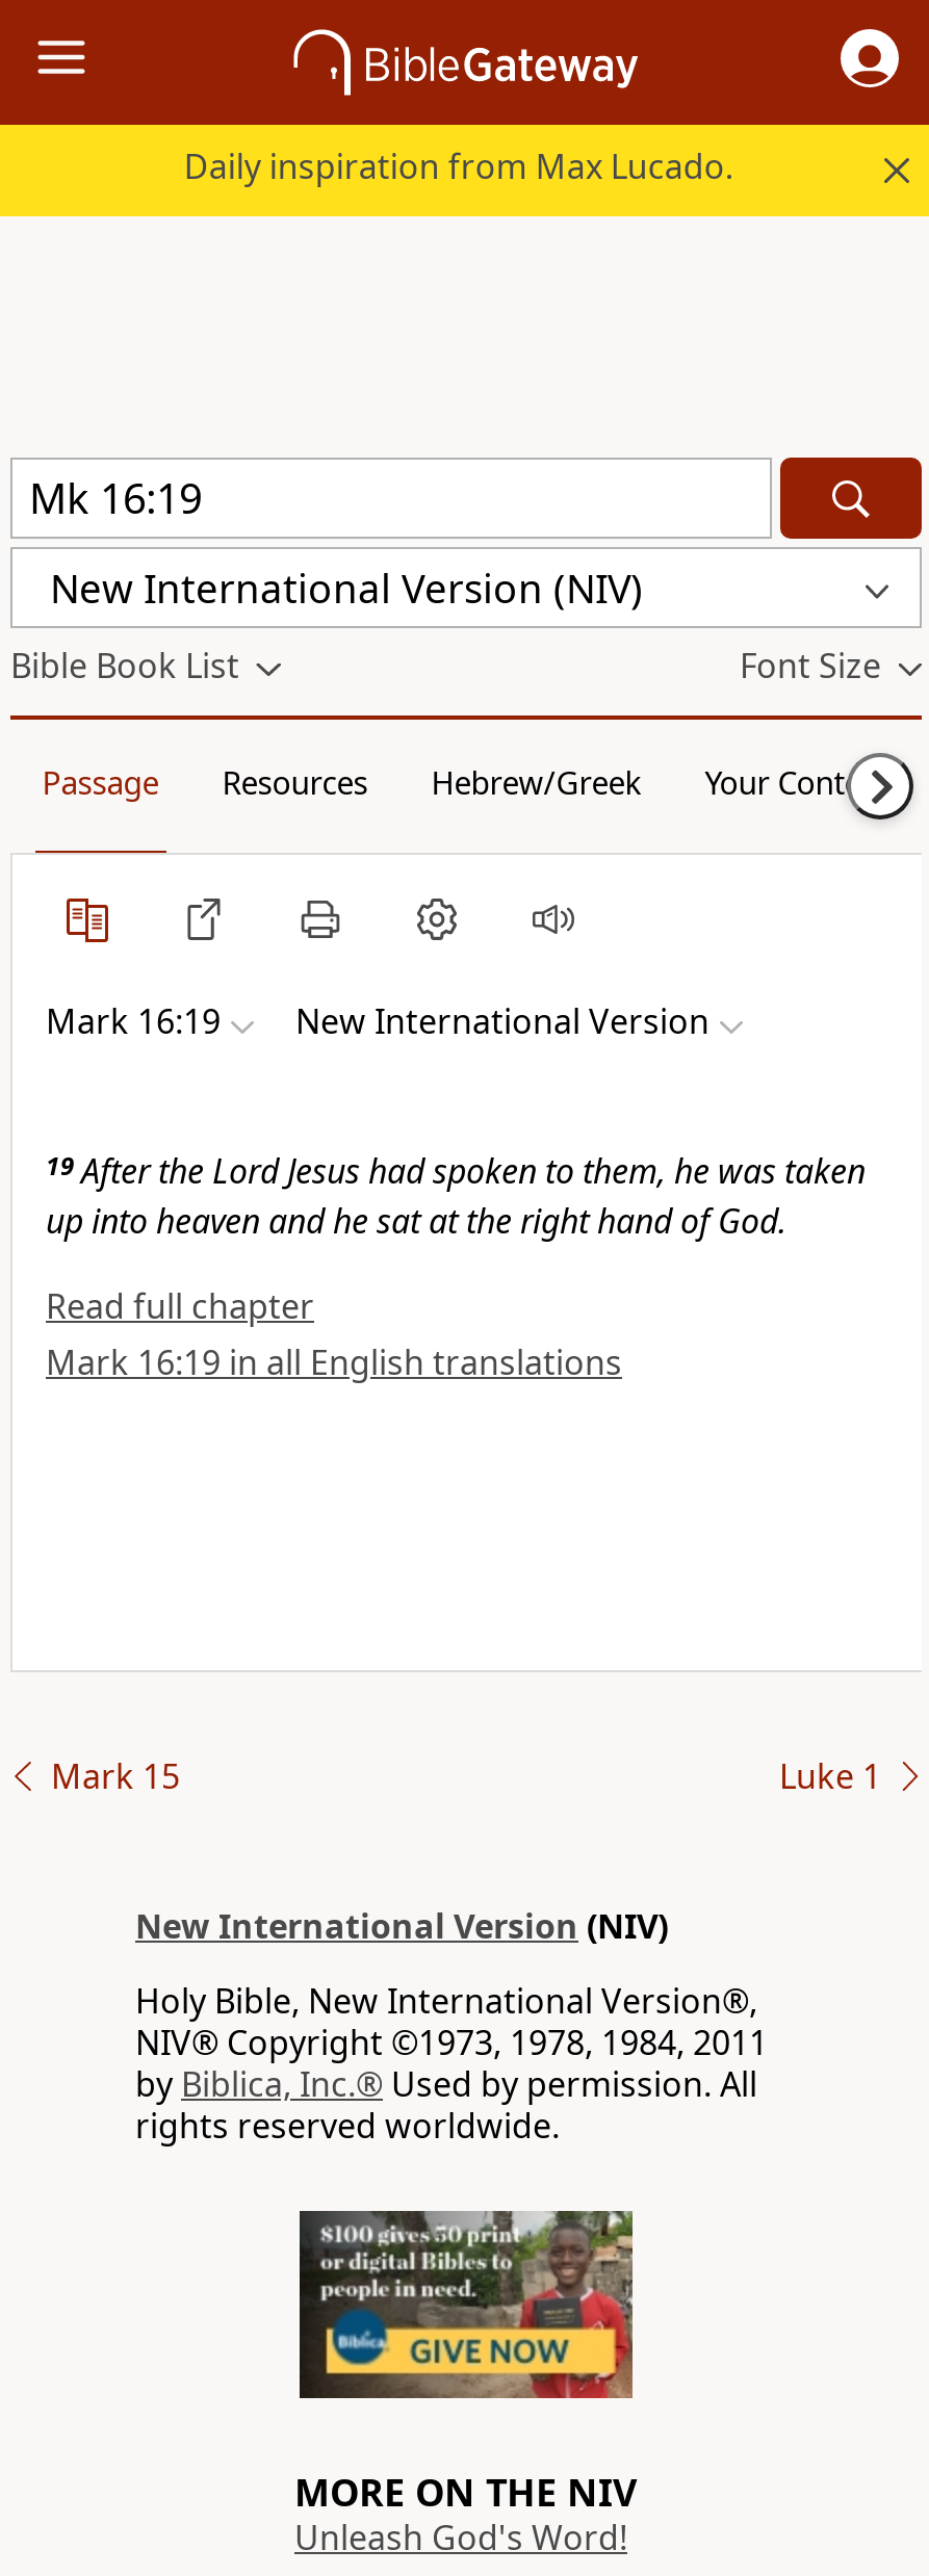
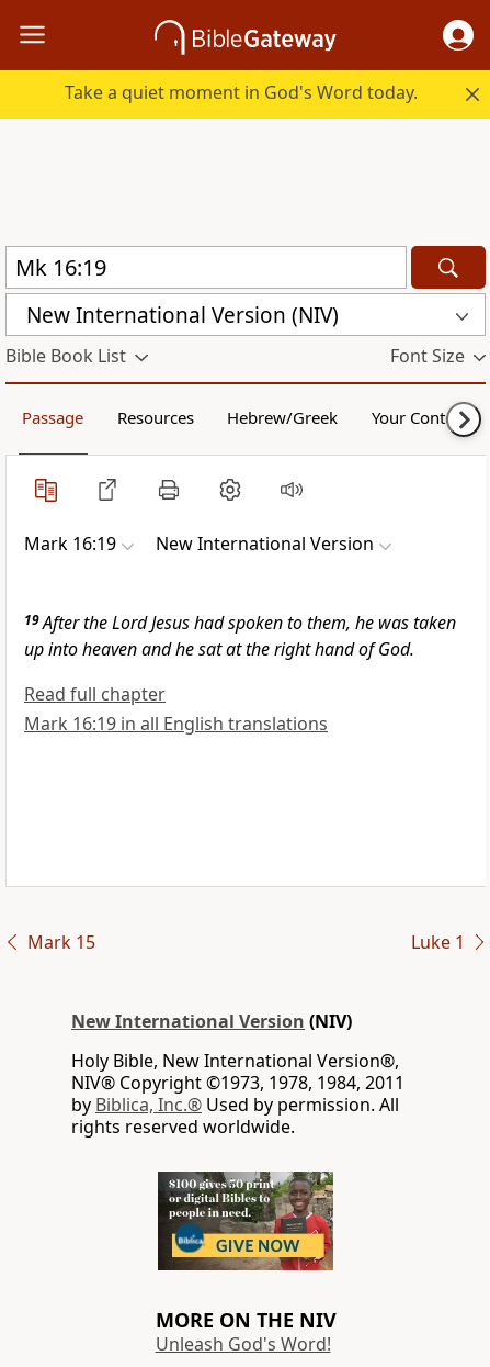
[184,144,733,189] Daily inspiration from Max Lucado. -> [65,80,418,104] Take a quiet moment in God's Word today.

